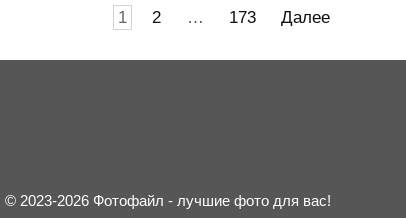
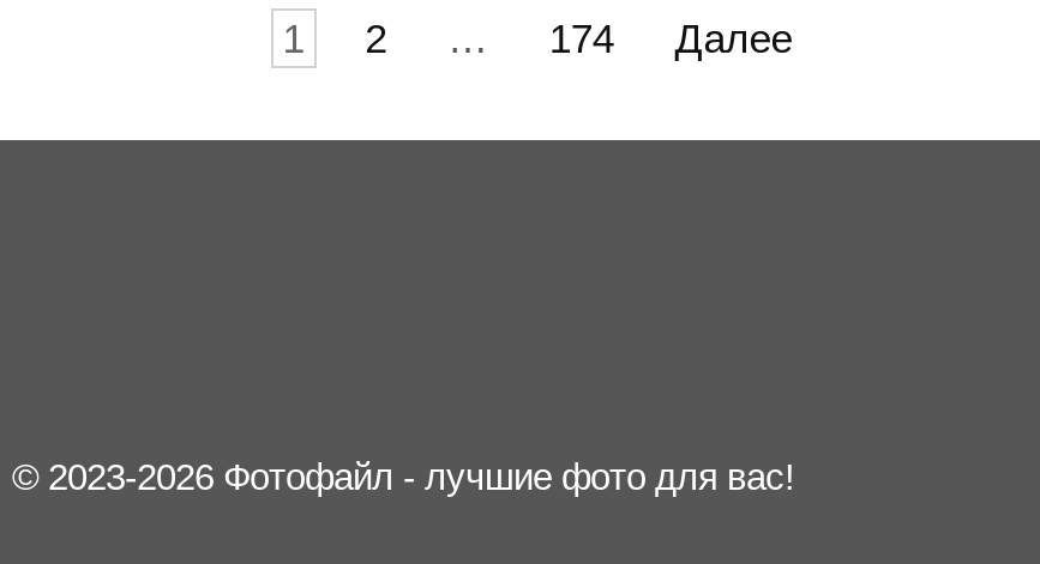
[229,8,256,27] 173 -> [549,16,614,61] 174

